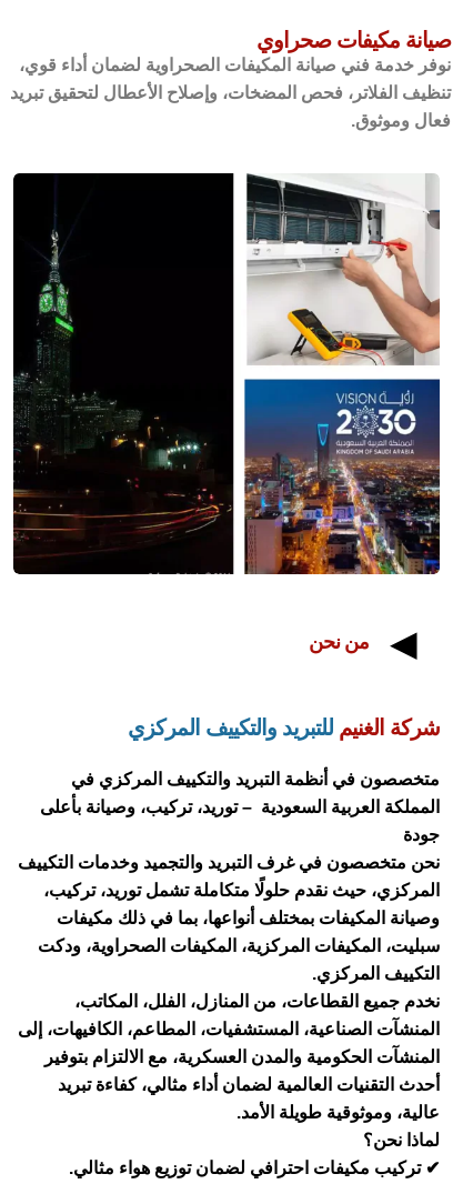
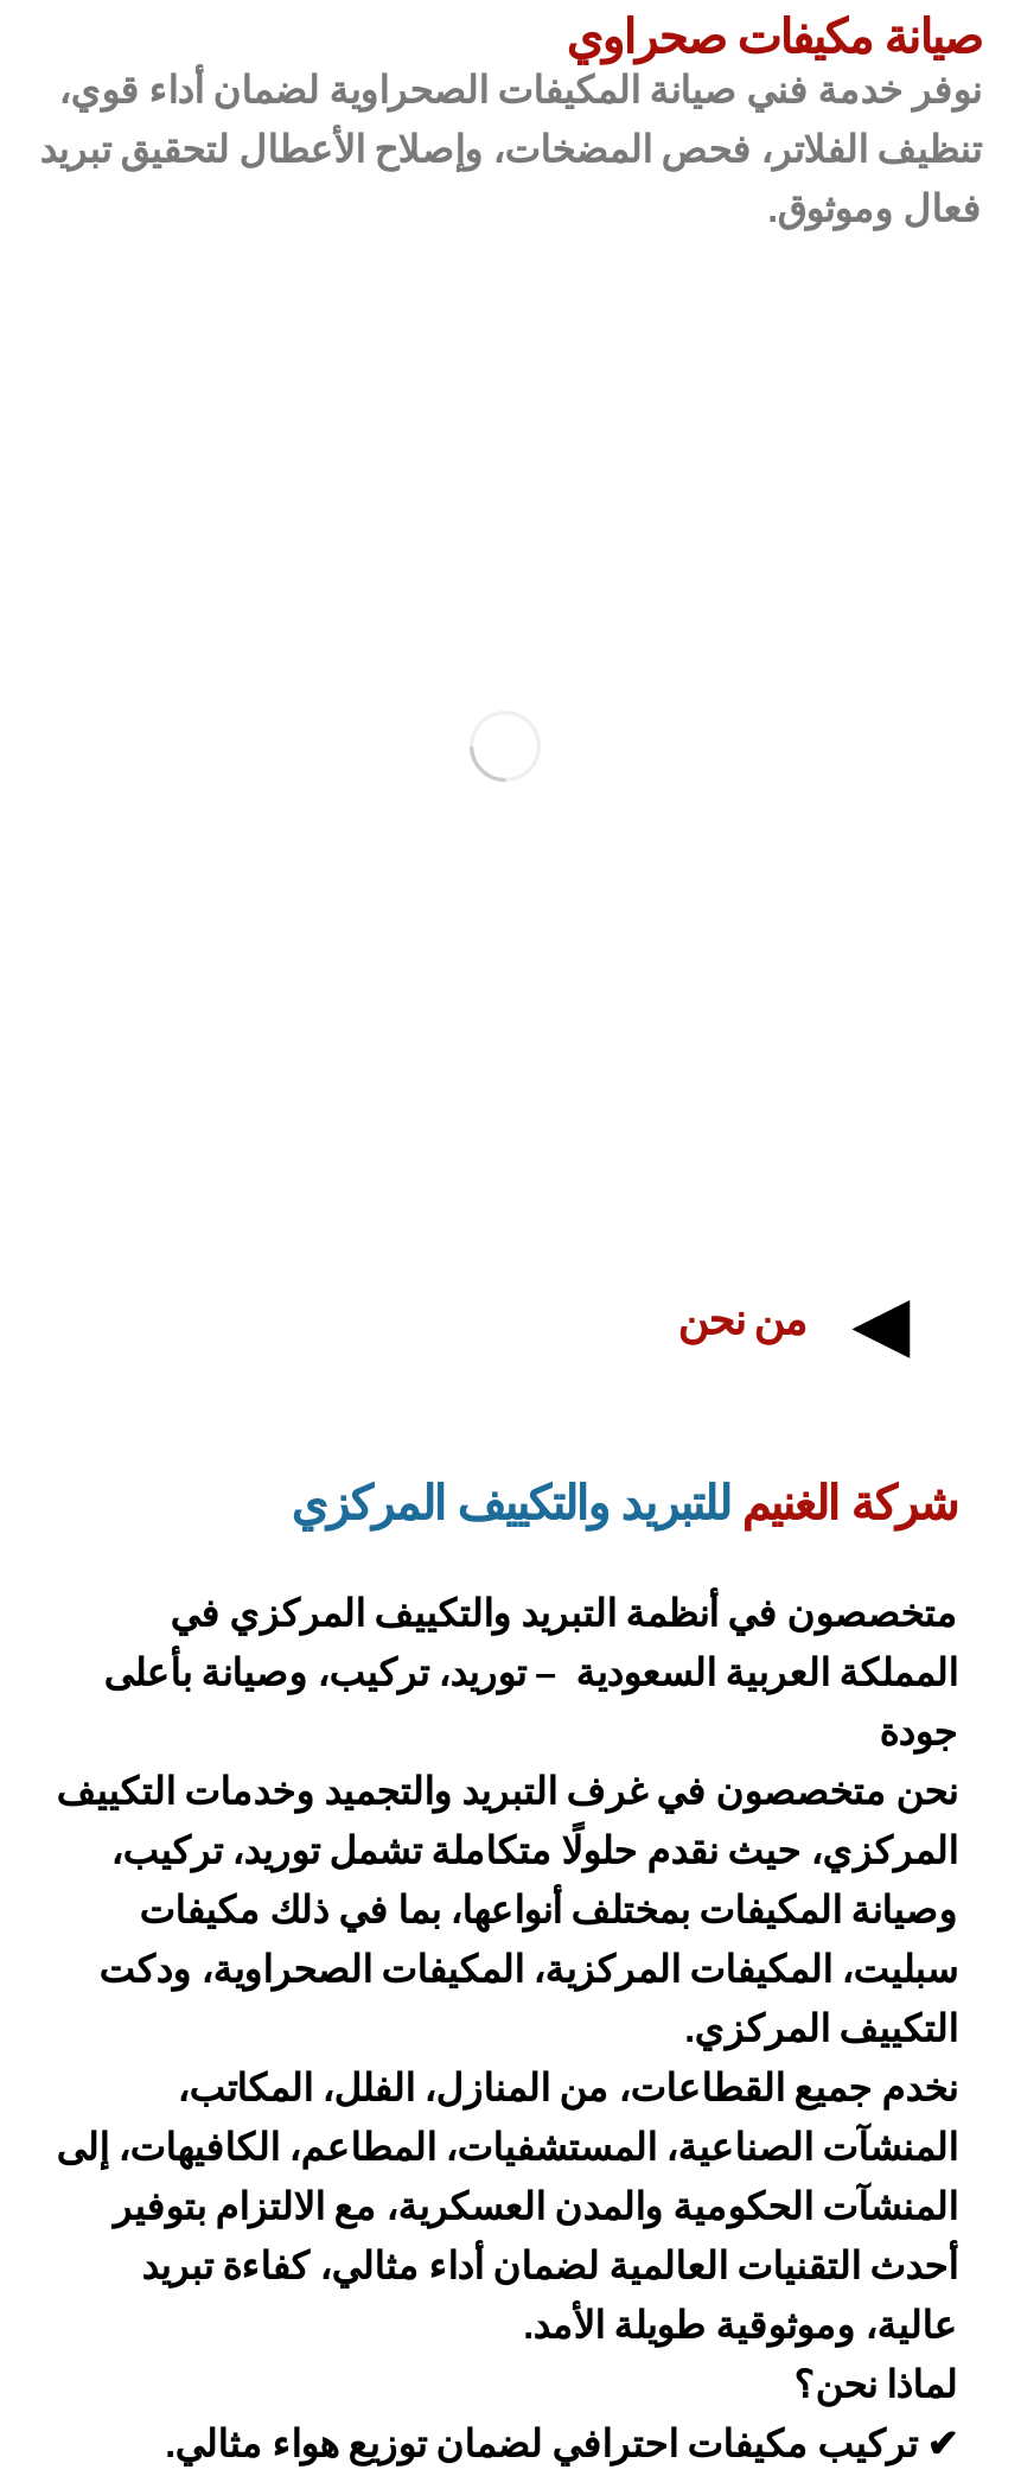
[12,172,235,575] [image] -> none
[245,172,441,367] [image] -> none
[243,378,441,575] [image] -> none

